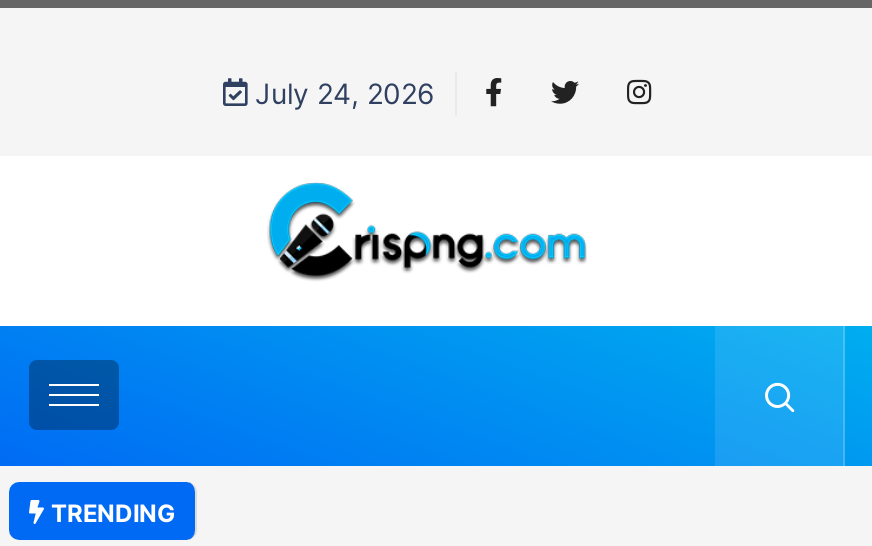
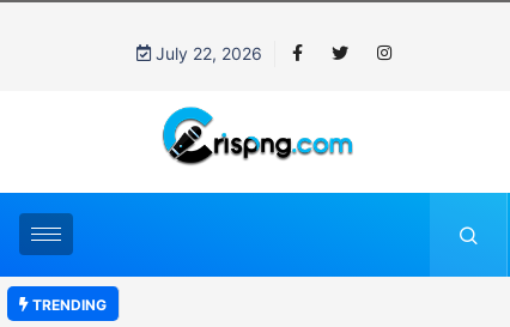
[247,76,435,110] July 24, 2026 -> [150,43,262,63] July 22, 2026

